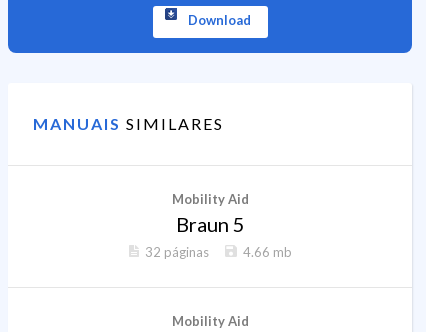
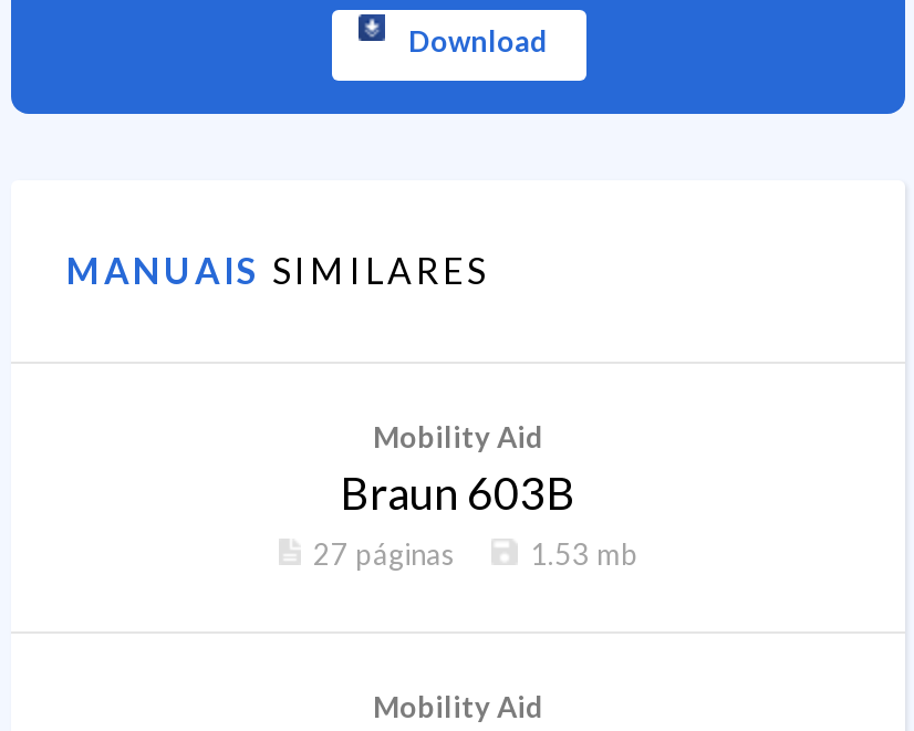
[175,212,244,236] Braun 5 -> [341,466,575,519] Braun 603B
[144,244,208,260] 32 páginas -> [313,536,455,572] 27 páginas
[242,244,291,260] 4.66 mb -> [530,536,638,572] 1.53 mb

